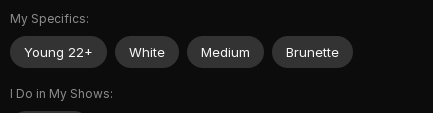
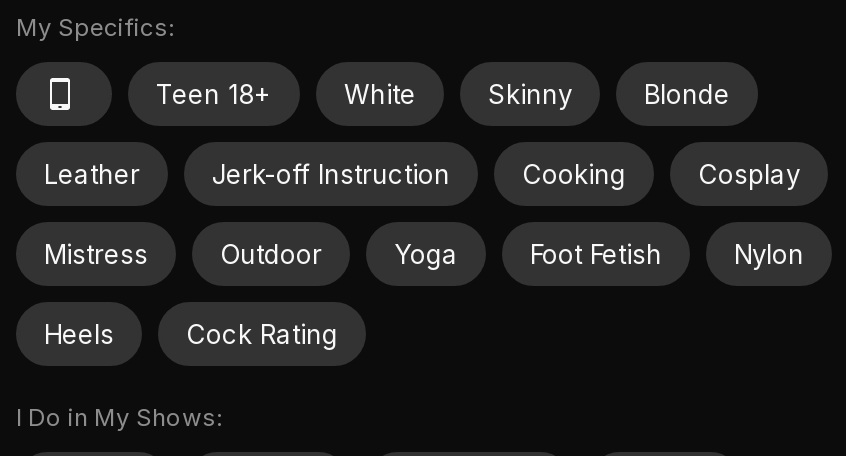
[24,44,93,60] Young 22+ -> [156,77,272,109] Teen 18+
[201,44,339,60] Medium | Brunette -> [44,77,804,349] Skinny | Blonde | Leather | Jerk-off Instruction | Cooking | Cosplay | Mistress | Outdoor | Yoga | Foot Fetish | Nylon | Heels | Cock Rating

